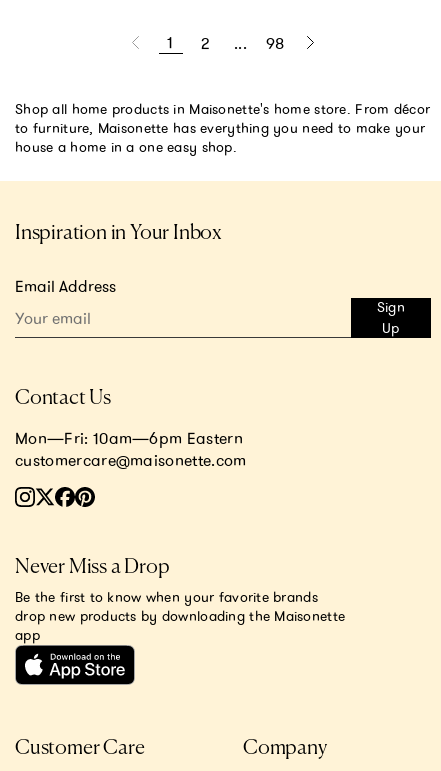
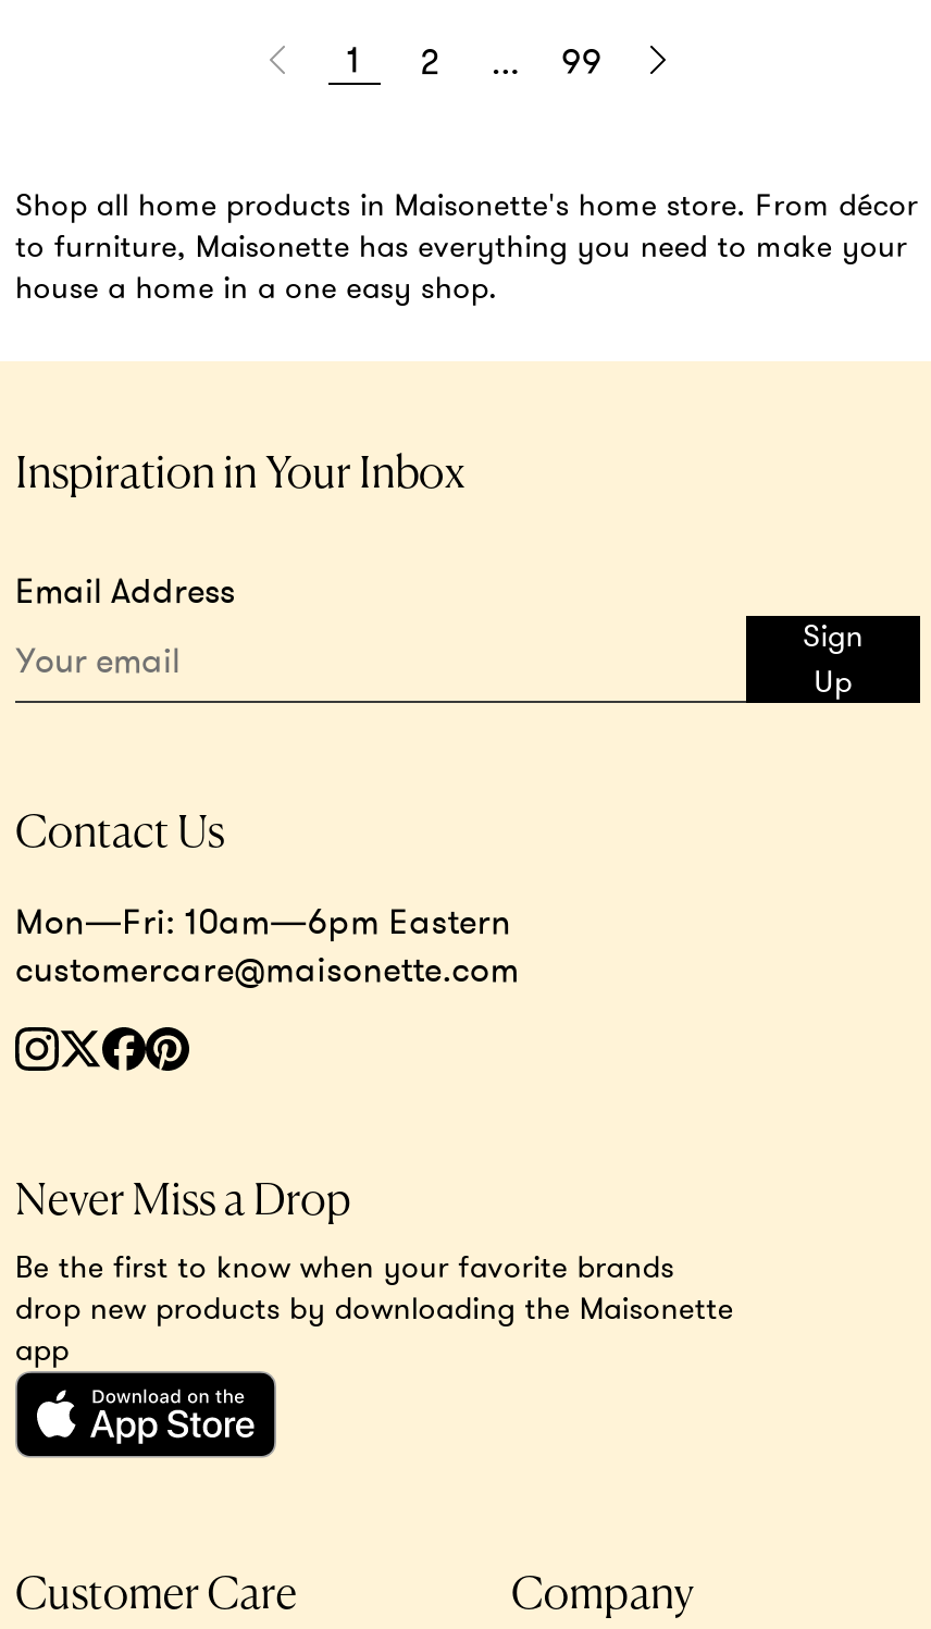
[266,32,285,52] 98 -> [562,38,602,82] 99

